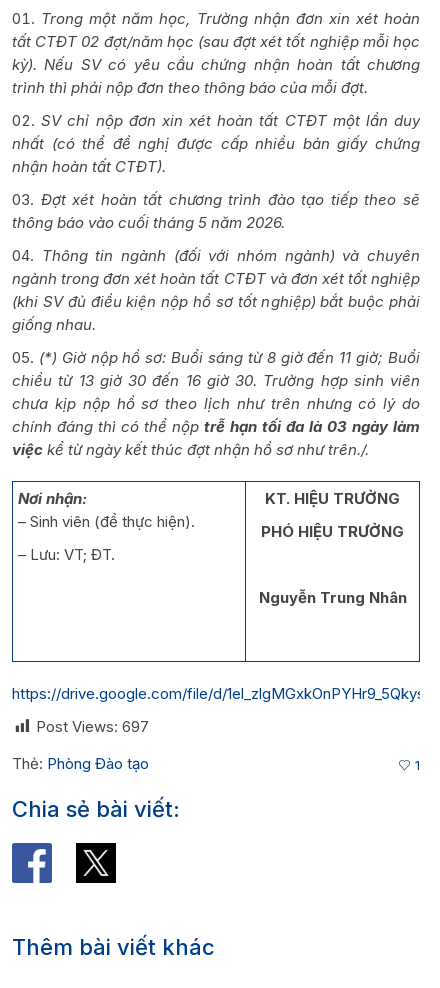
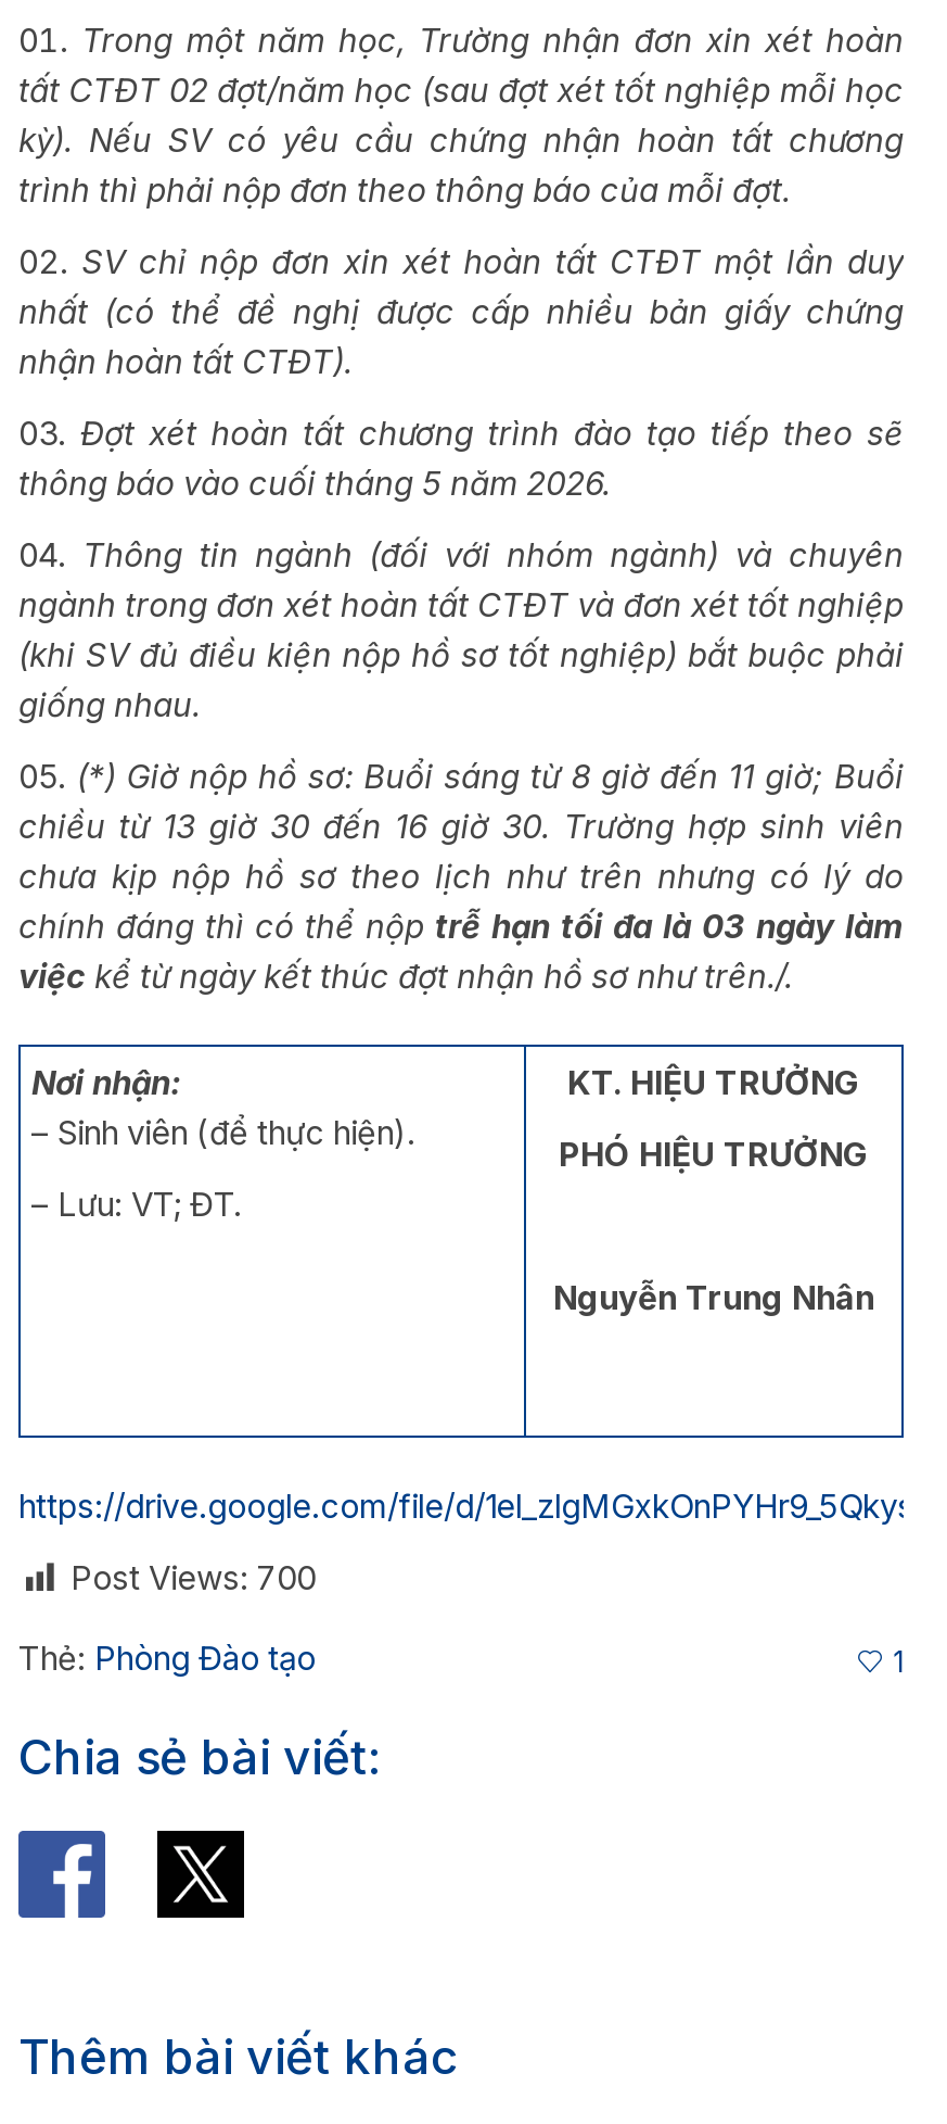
[36,717,149,736] Post Views: 697 -> [71,1557,316,1598] Post Views: 700

